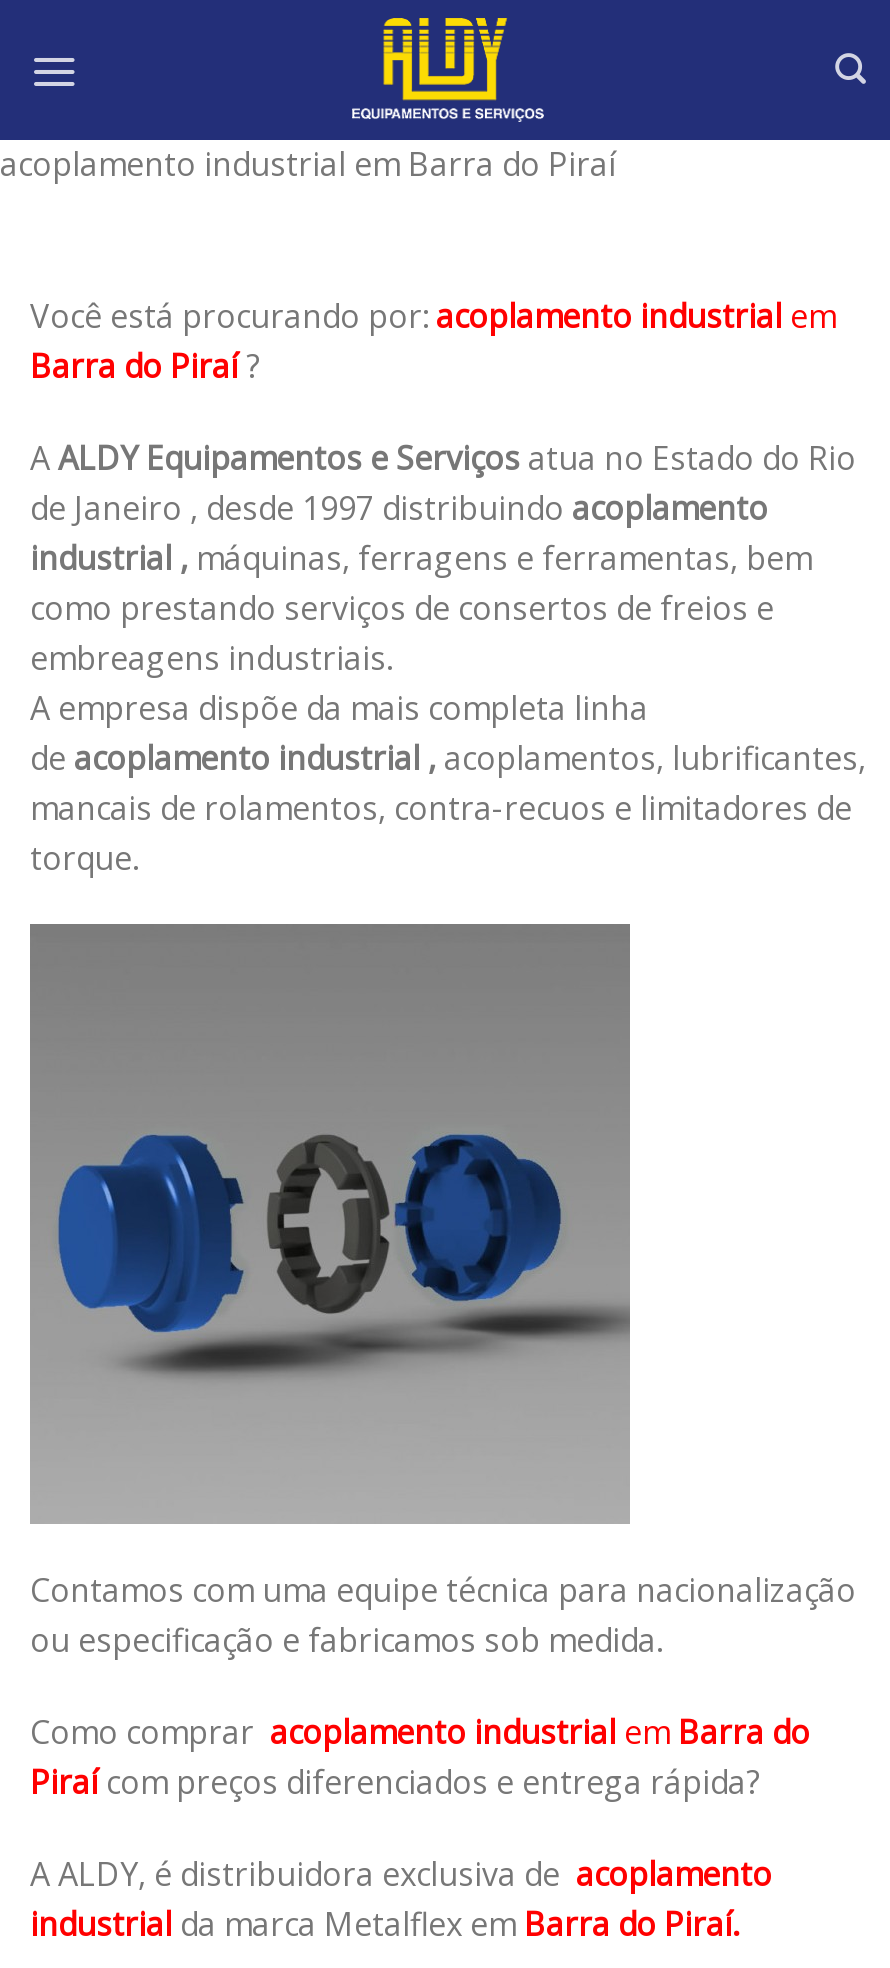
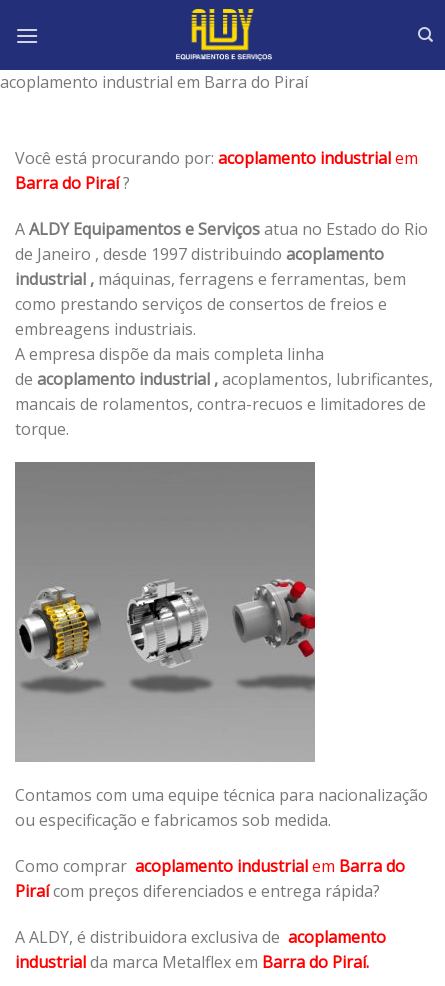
[40,1134,630,1384] [image] -> [19,568,316,693] [image]

